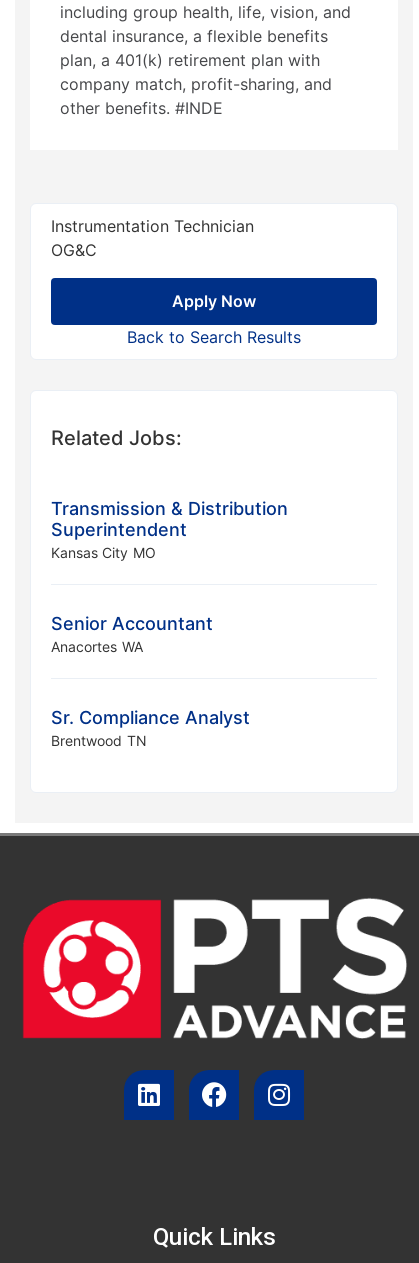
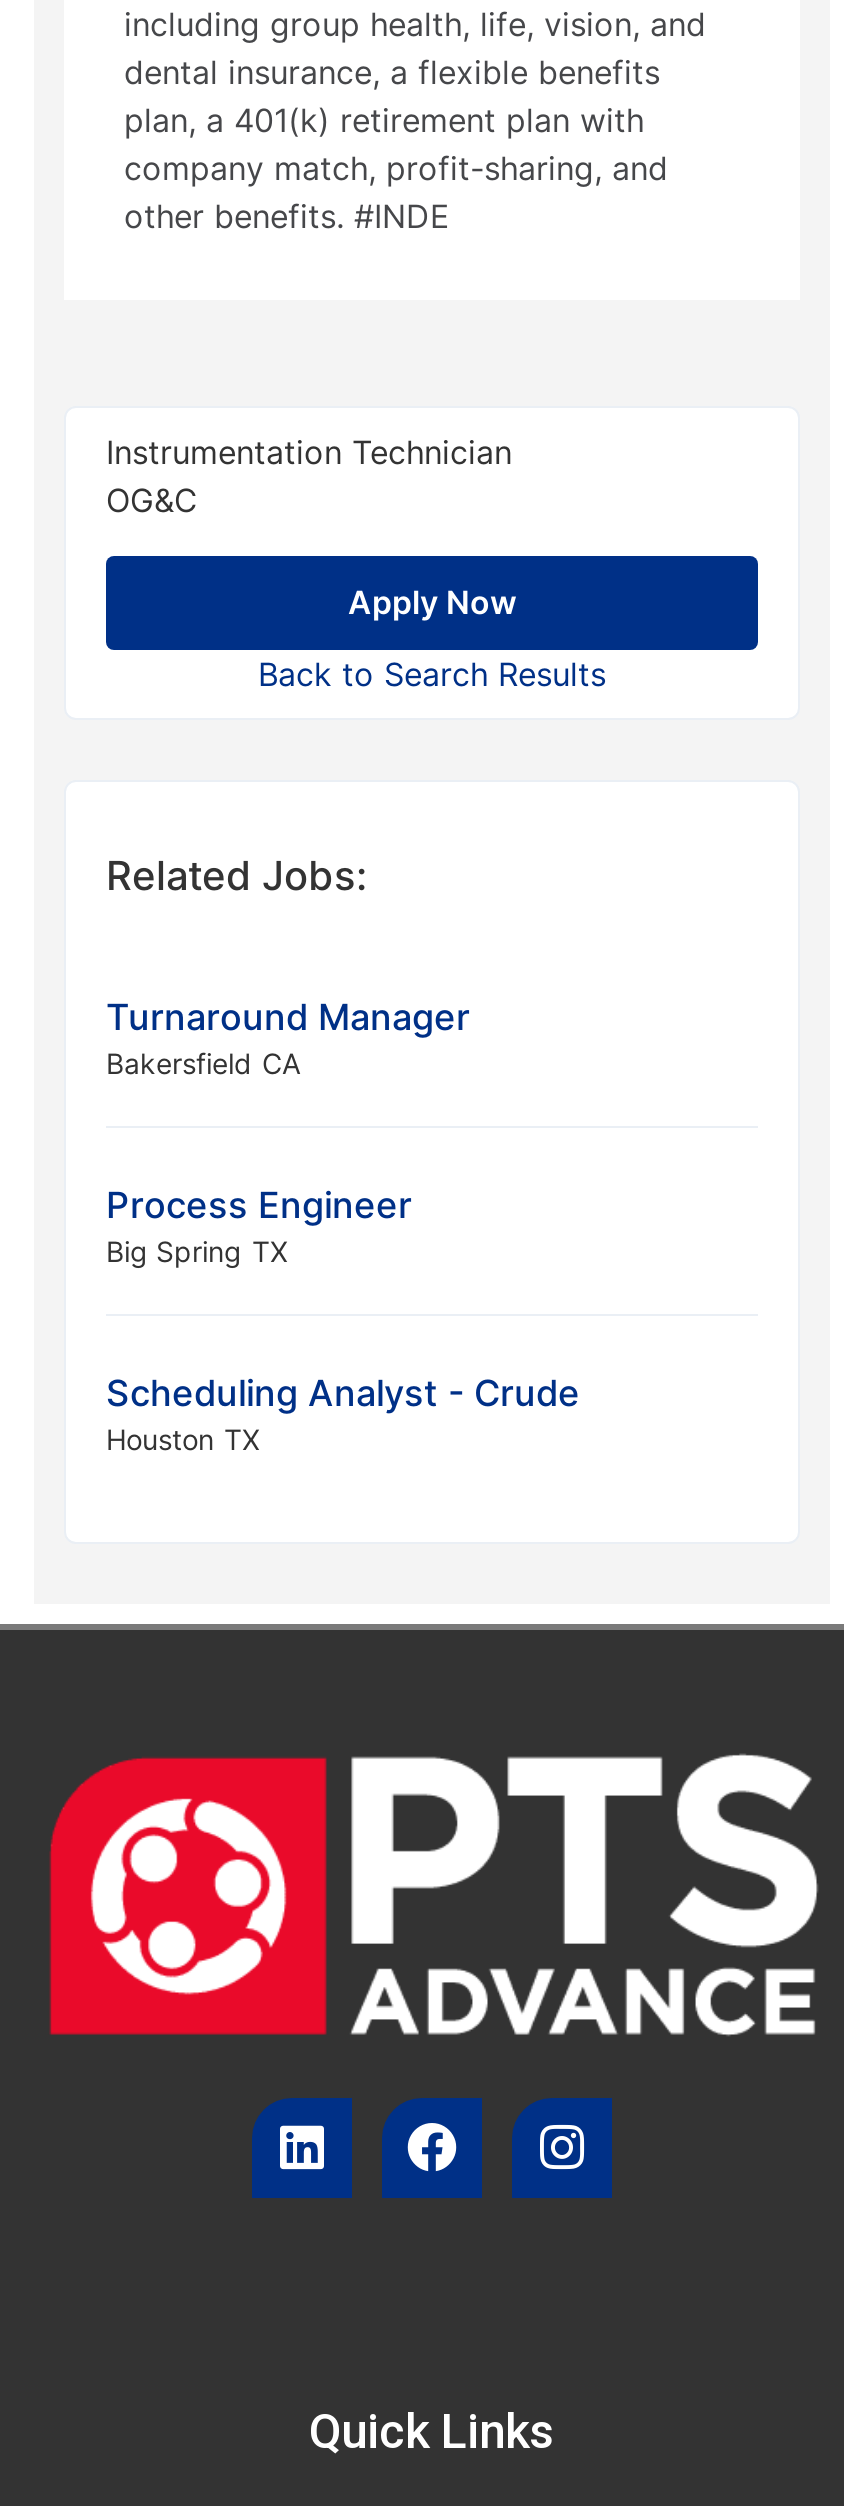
[51,498,288,561] Transmission & Distribution | Superintendent | Kansas City MO -> [106,996,470,1080] Turnaround Manager | Bakersfield CA
[51,613,213,655] Senior Accountant | Anacortes WA -> [106,1184,412,1268] Process Engineer | Big Spring TX
[51,707,250,749] Sr. Compliance Analyst | Brentwood TN -> [106,1372,580,1456] Scheduling Analyst - Crude | Houston TX

